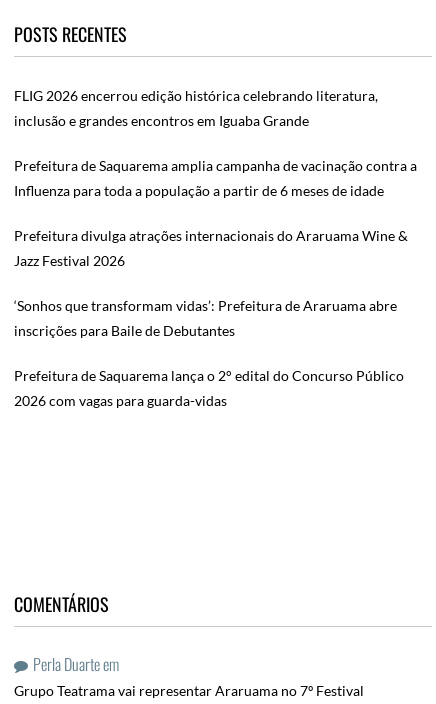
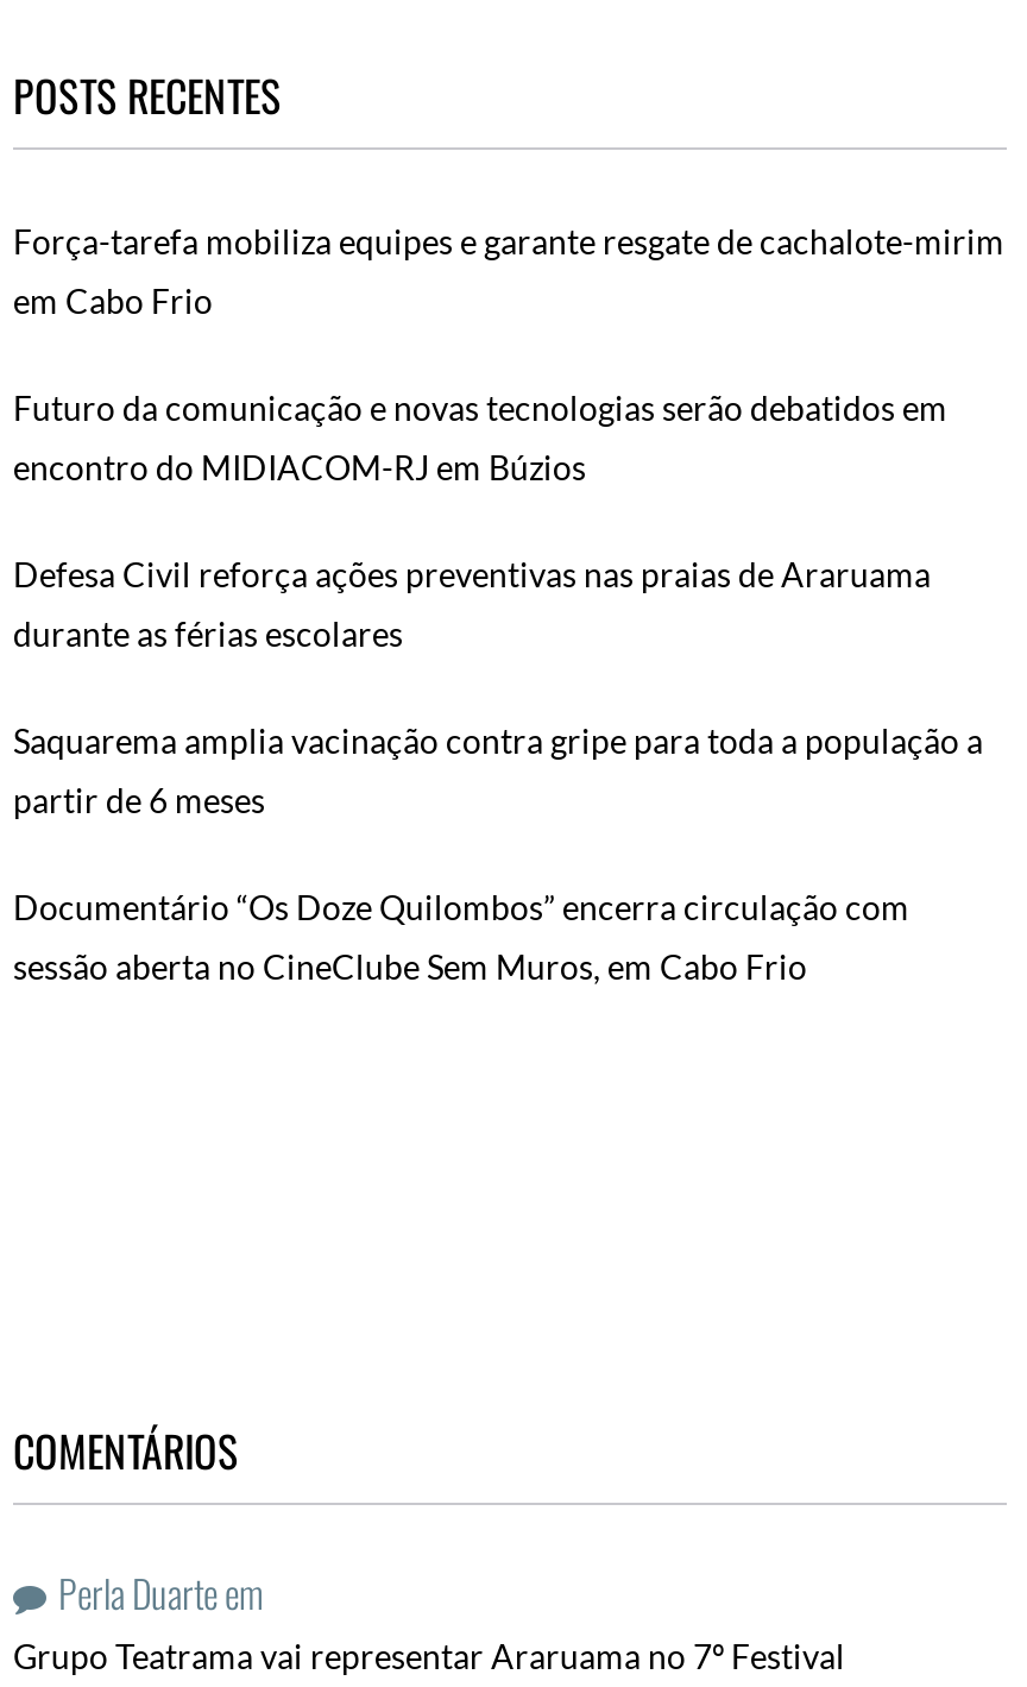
[14,87,378,104] FLIG 2026 encerrou edição histórica celebrando literatura, -> [13,220,1004,261] Força-tarefa mobiliza equipes e garante resgate de cachalote-mirim
[14,112,309,129] inclusão e grandes encontros em Iguaba Grande -> [13,280,213,320] em Cabo Frio
[14,157,417,174] Prefeitura de Saquarema amplia campanha de vacinação contra a -> [13,387,947,427] Futuro da comunicação e novas tecnologias serão debatidos em
[14,182,384,199] Influenza para toda a população a partir de 6 meses de idade -> [13,446,586,487] encontro do MIDIACOM-RJ em Búzios
[14,227,408,244] Prefeitura divulga atrações internacionais do Araruama Wine & -> [13,553,931,594] Defesa Civil reforça ações preventivas nas praias de Araruama
[14,252,125,269] Jazz Festival 2026 -> [13,613,403,653] durante as férias escolares
[14,297,397,314] ‘Sonhos que transformam vidas’: Prefeitura de Araruama abre -> [13,720,983,760] Saquarema amplia vacinação contra gripe para toda a população a
[14,322,235,339] inscrições para Baile de Debutantes -> [13,779,265,820] partir de 6 meses
[14,367,404,384] Prefeitura de Saquarema lança o 2° edital do Concurso Público -> [13,886,909,927] Documentário “Os Doze Quilombos” encerra circulação com
[14,392,227,409] 2026 com vagas para guarda-vidas -> [13,946,807,986] sessão aberta no CineClube Sem Muros, em Cabo Frio

